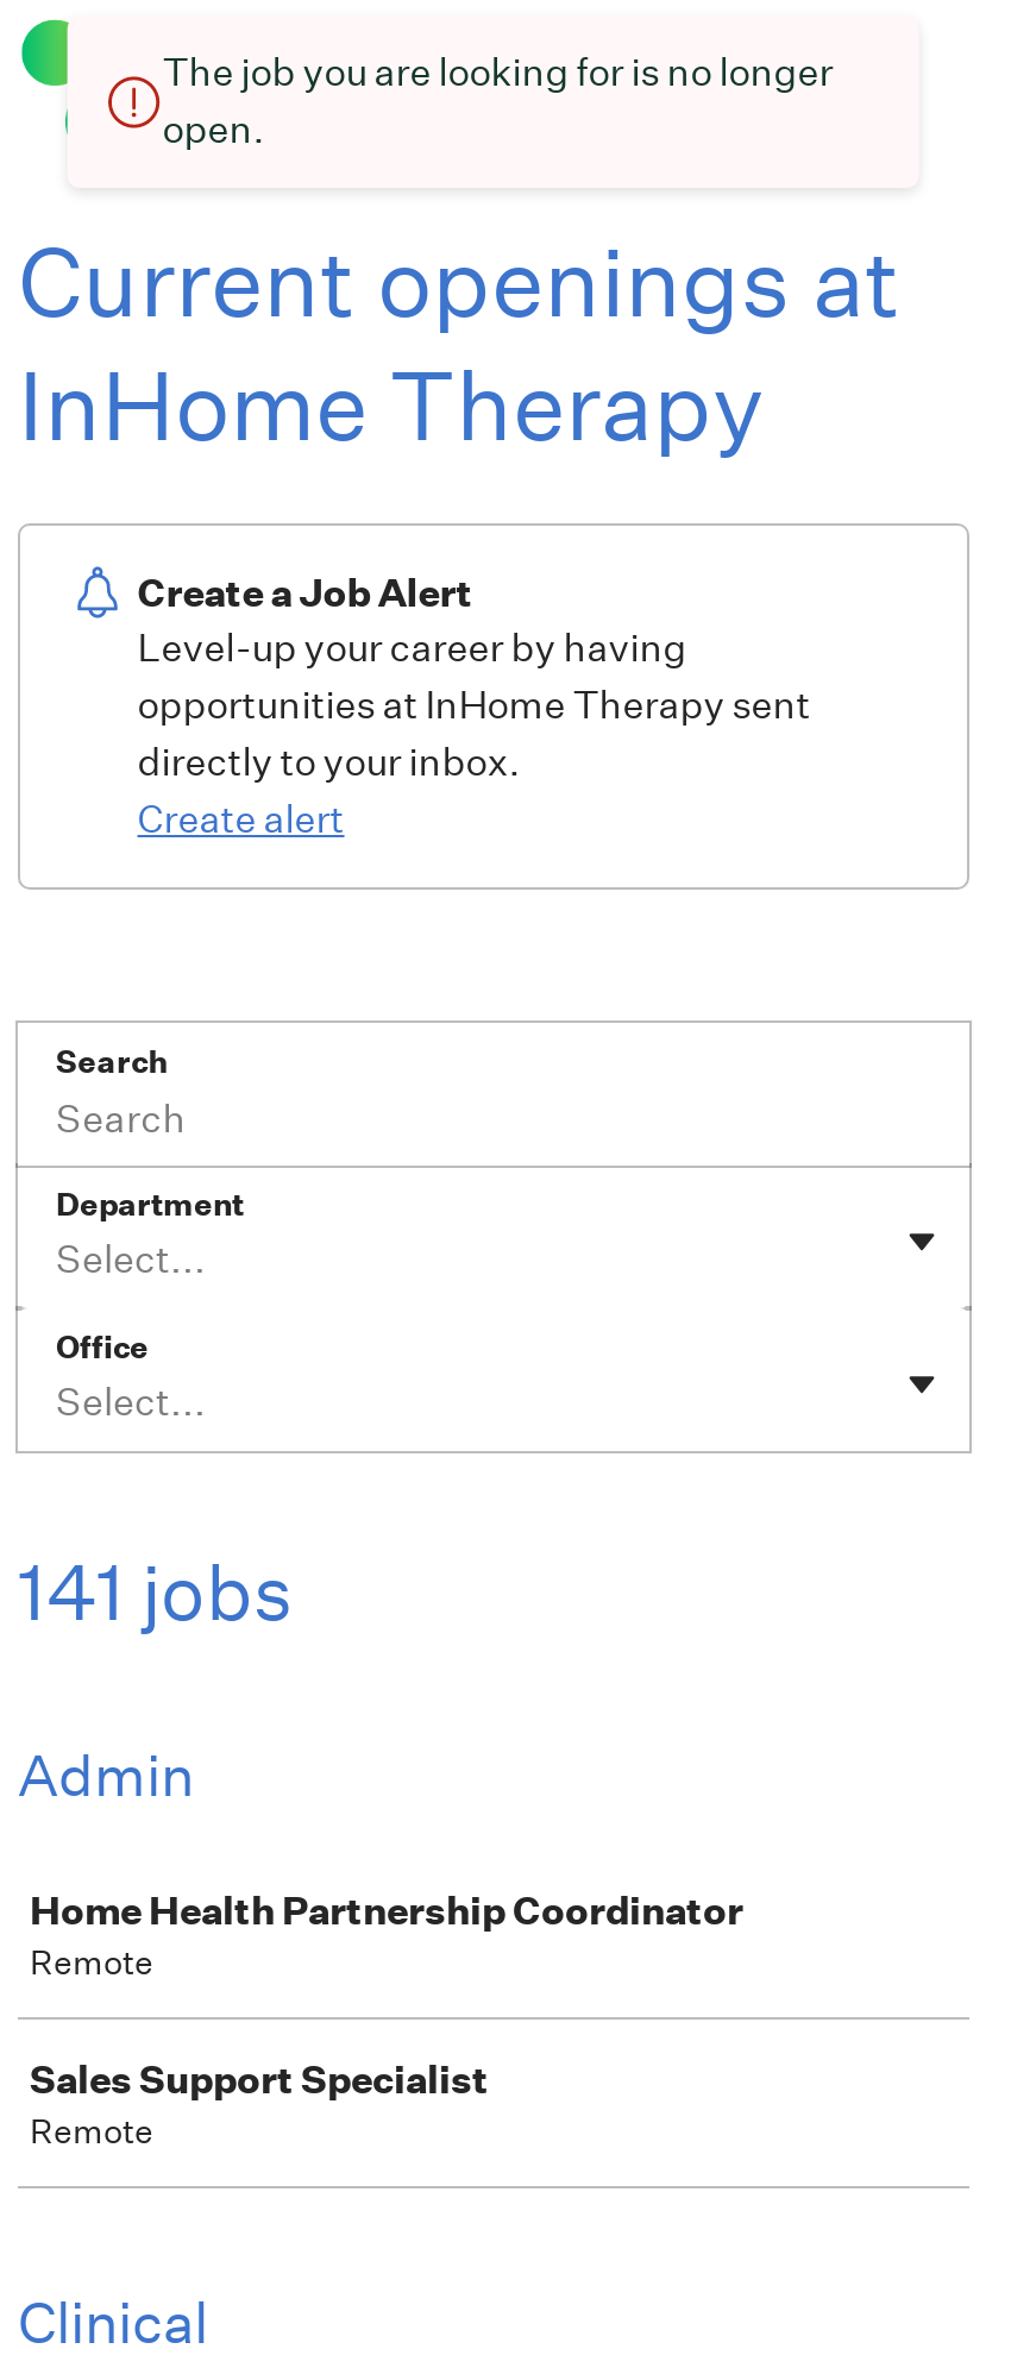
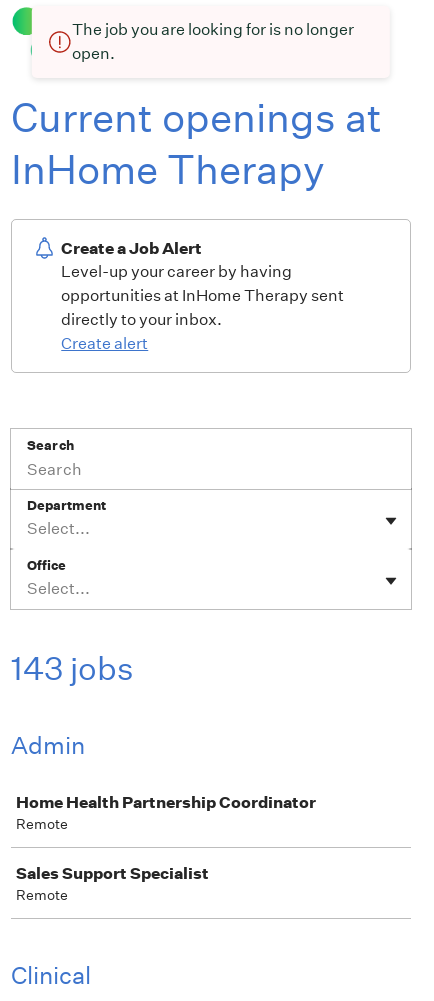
[18,1546,294,1639] 141 jobs -> [11,649,134,688] 143 jobs

